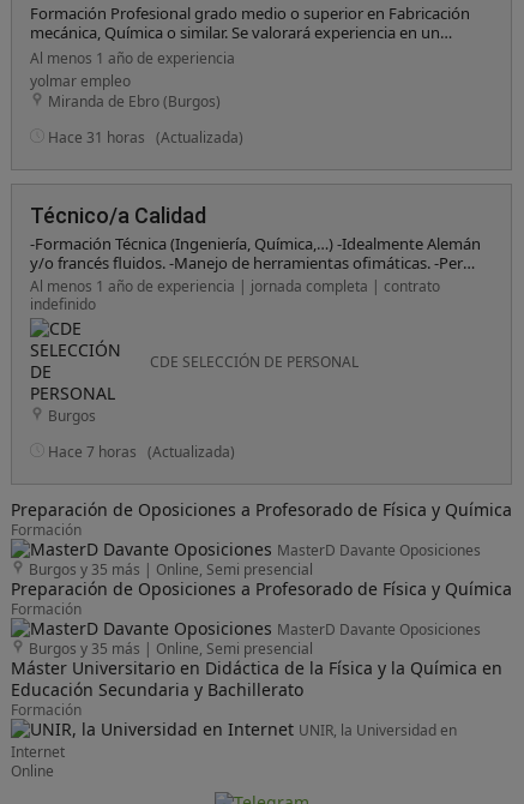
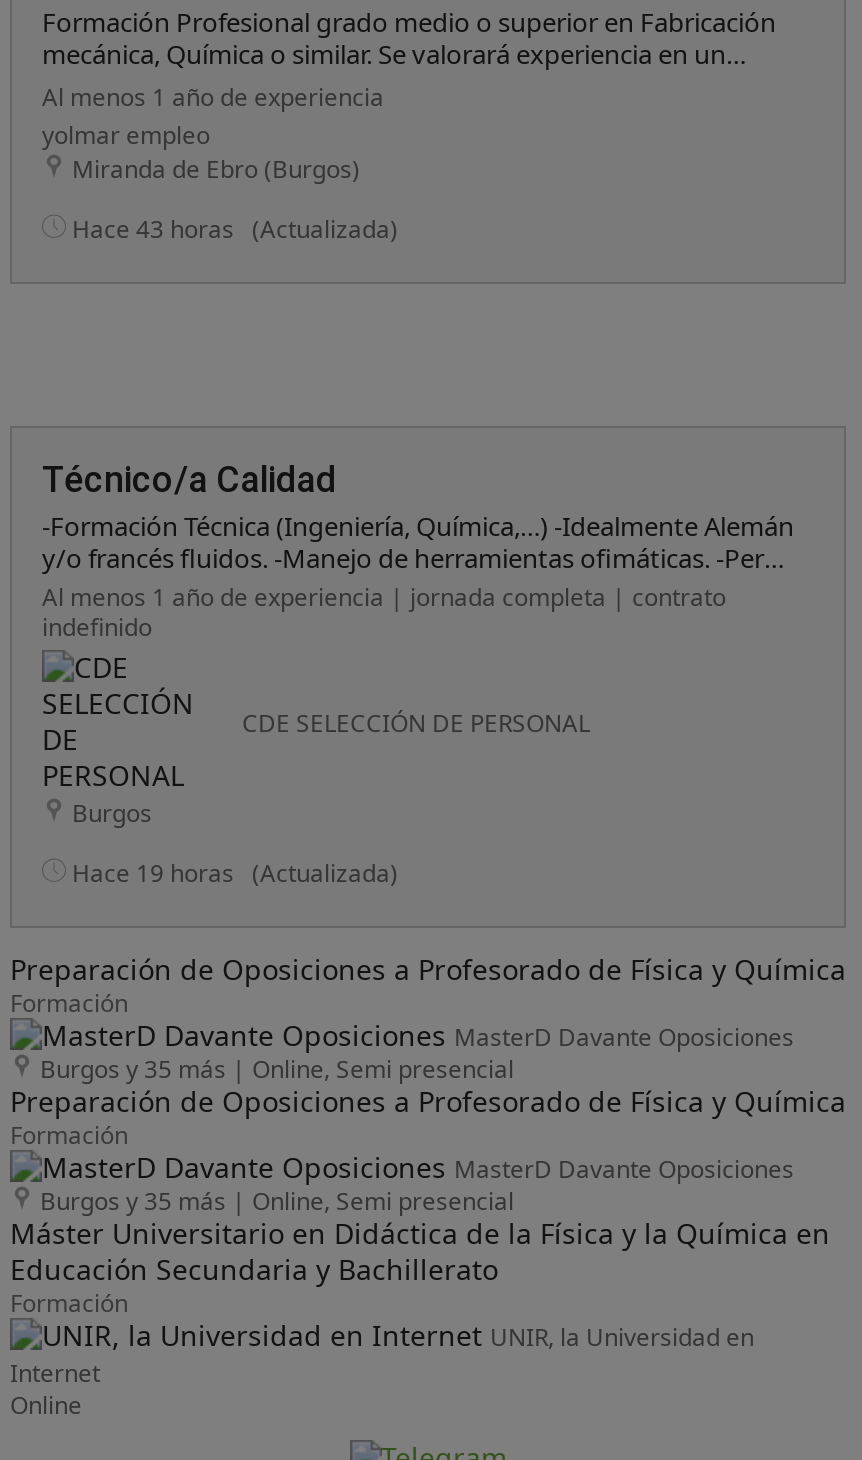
[48,127,243,148] Hace 31 horas (Actualizada) -> [72,212,398,246] Hace 43 horas (Actualizada)
[48,442,235,462] Hace 7 horas (Actualizada) -> [72,856,398,890] Hace 19 horas (Actualizada)

